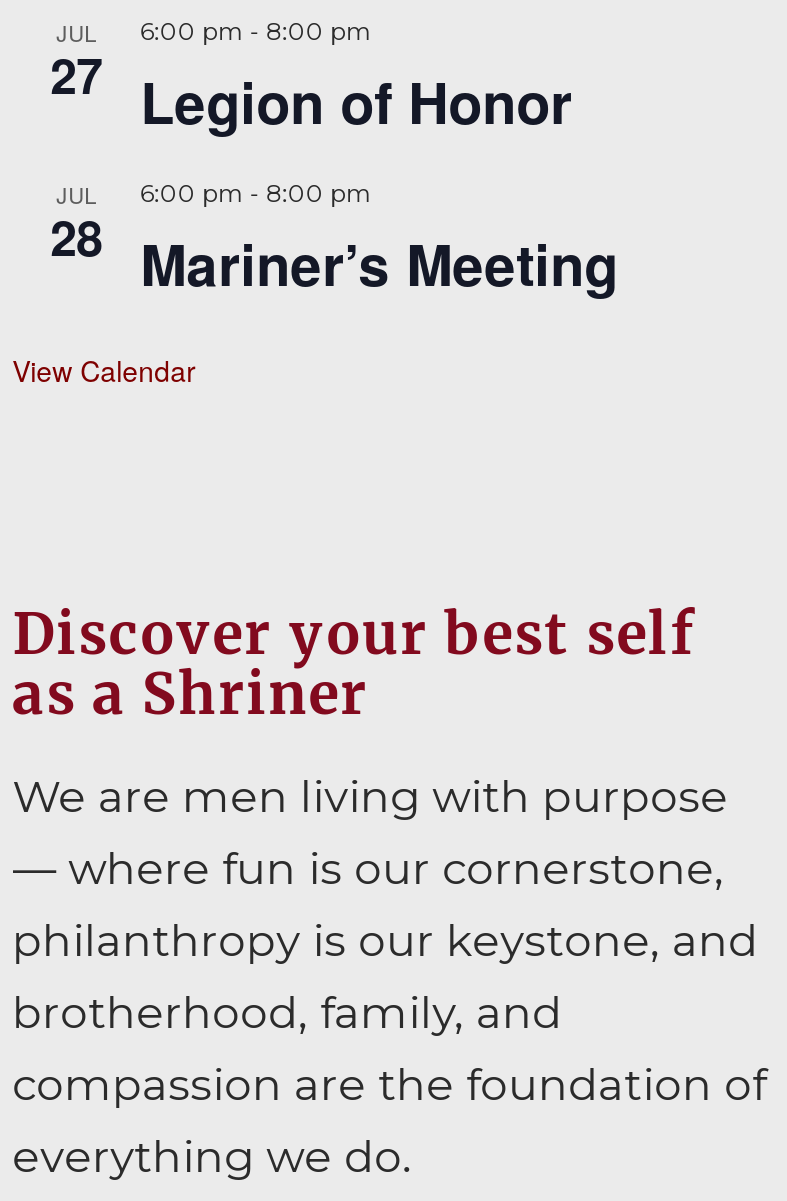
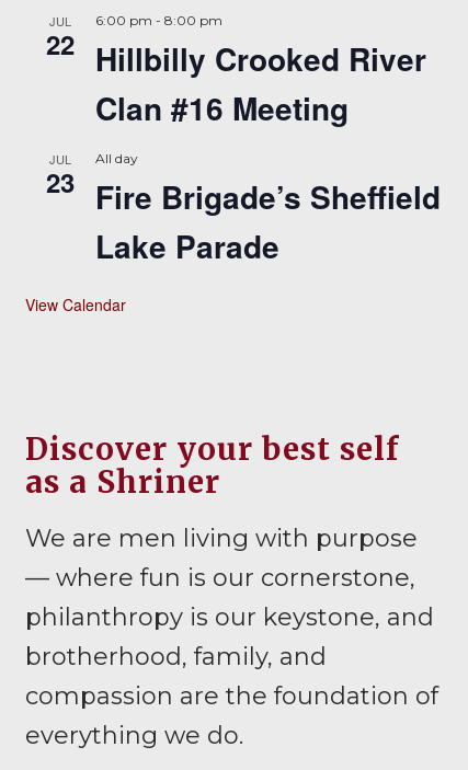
[50,40,102,108] 27 -> [46,25,74,63] 22
[140,60,572,142] Legion of Honor -> [95,36,426,131] Hillbilly Crooked River | Clan #16 Meeting
[140,178,618,304] 6:00 pm - 8:00 pm | Mariner’s Meeting -> [95,150,440,269] All day | Fire Brigade’s Sheffield | Lake Parade
[50,202,102,270] 28 -> [46,163,74,201] 23

